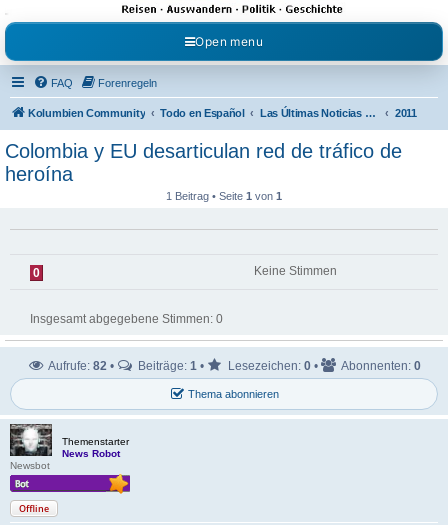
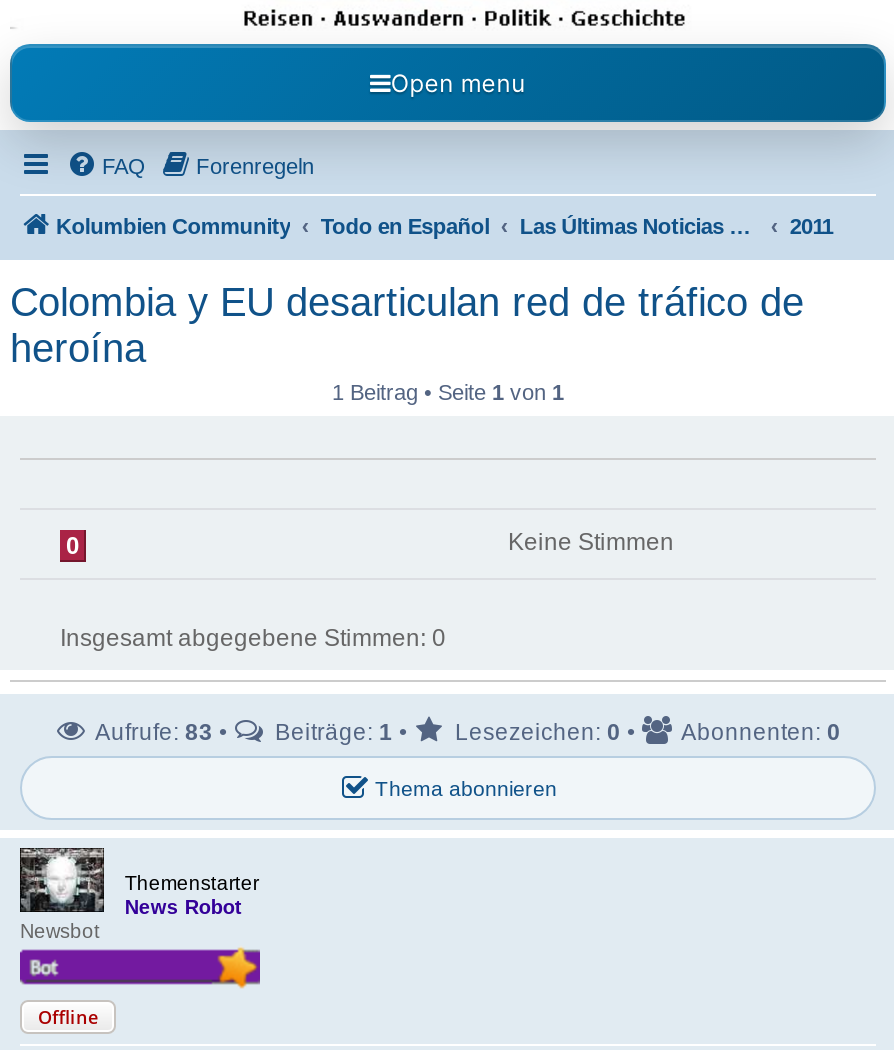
[45,359,420,372] Aufrufe: 82 • Beiträge: 1 • Lesezeichen: 0 • Abonnenten: 0 -> [91,719,841,745] Aufrufe: 83 • Beiträge: 1 • Lesezeichen: 0 • Abonnenten: 0

